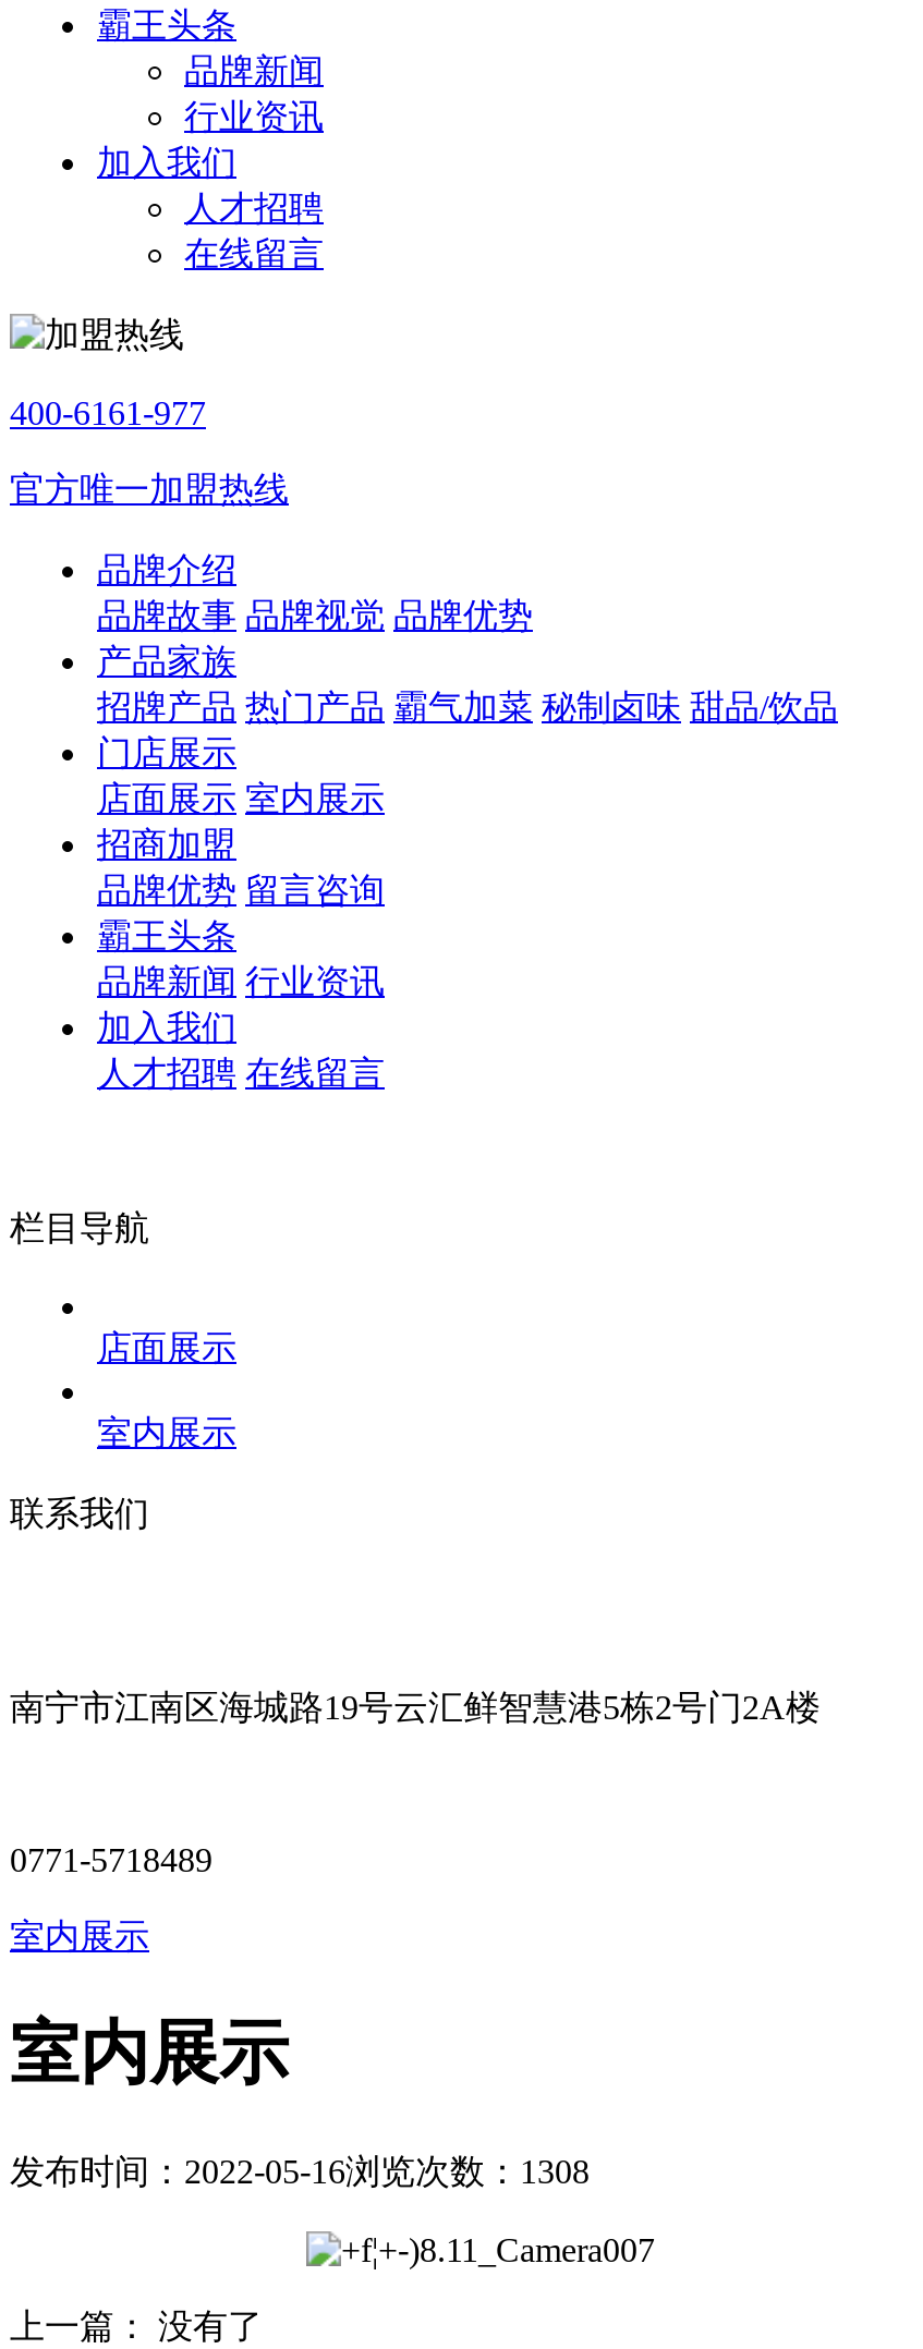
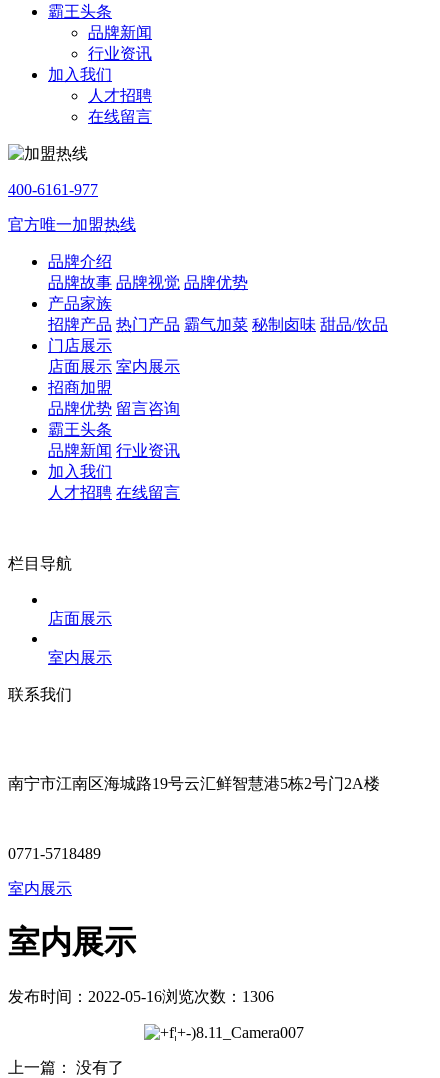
[10,2153,590,2190] 发布时间：2022-05-16浏览次数：1308 -> [8,988,274,1005] 发布时间：2022-05-16浏览次数：1306

